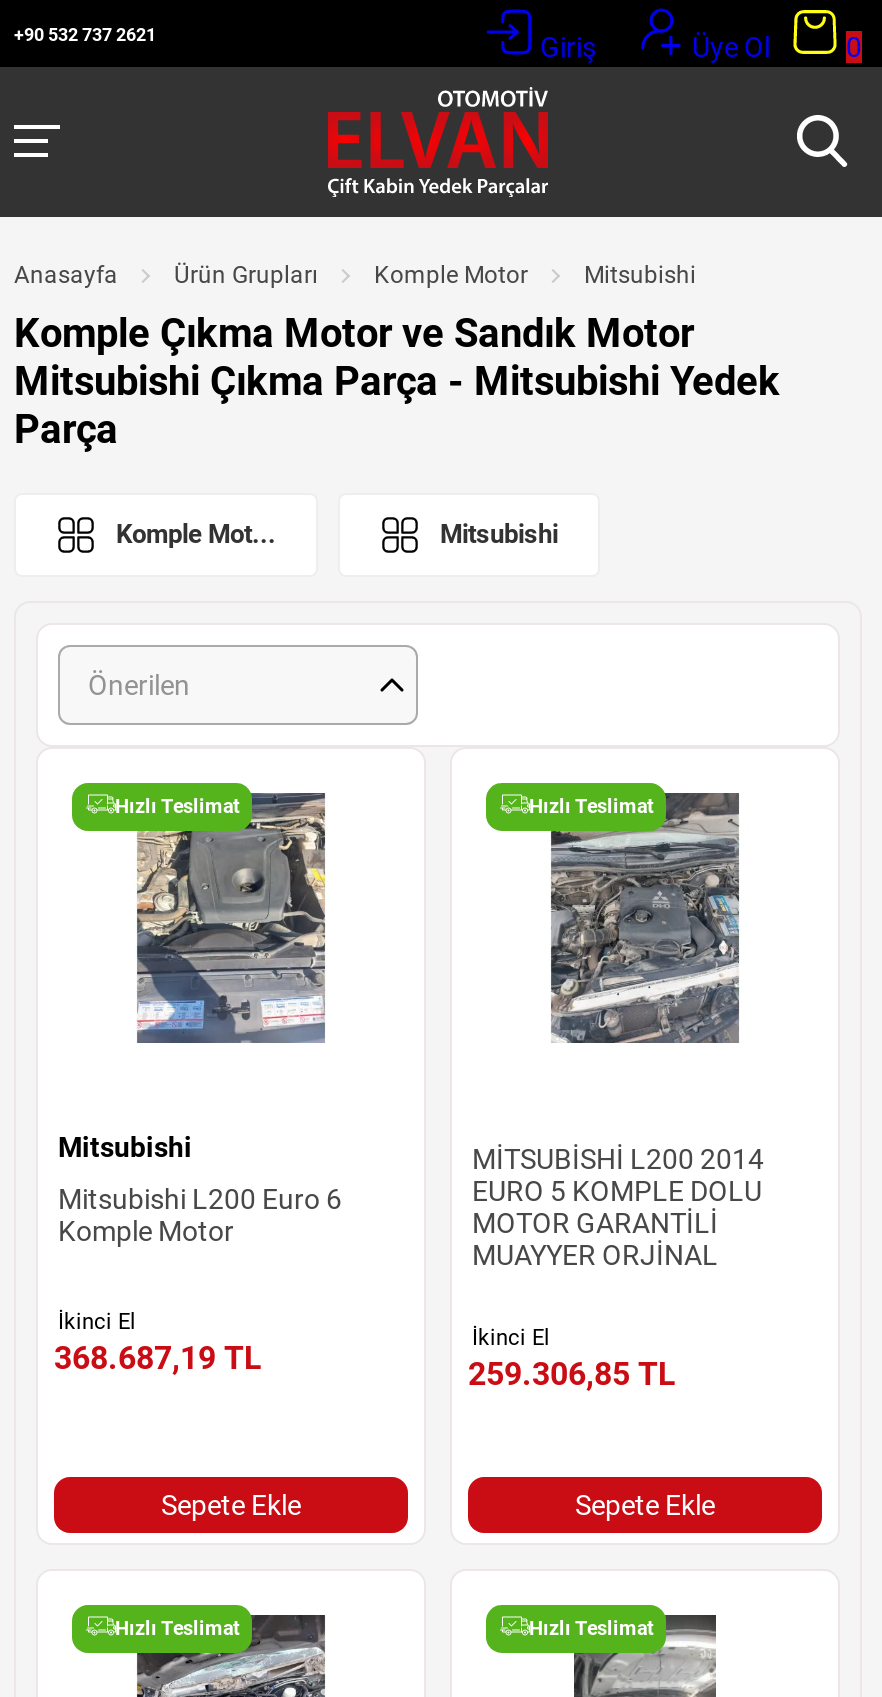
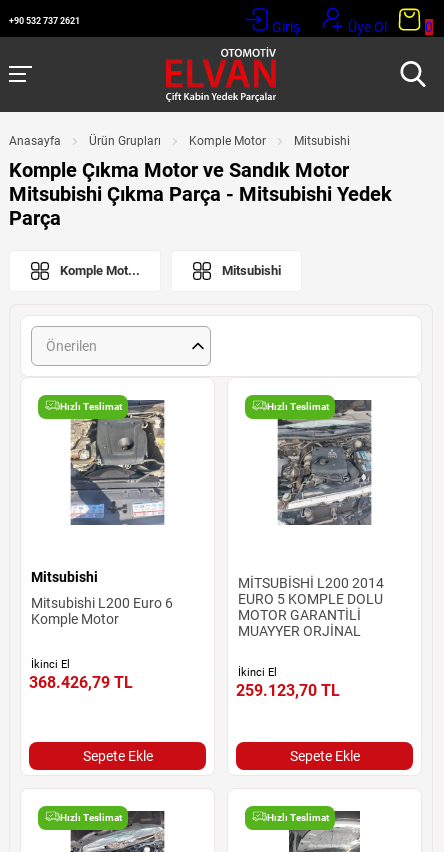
[54,1339,262,1377] 368.687,19 TL -> [29,673,133,692] 368.426,79 TL
[468,1355,676,1393] 259.306,85 TL -> [236,681,340,700] 259.123,70 TL

